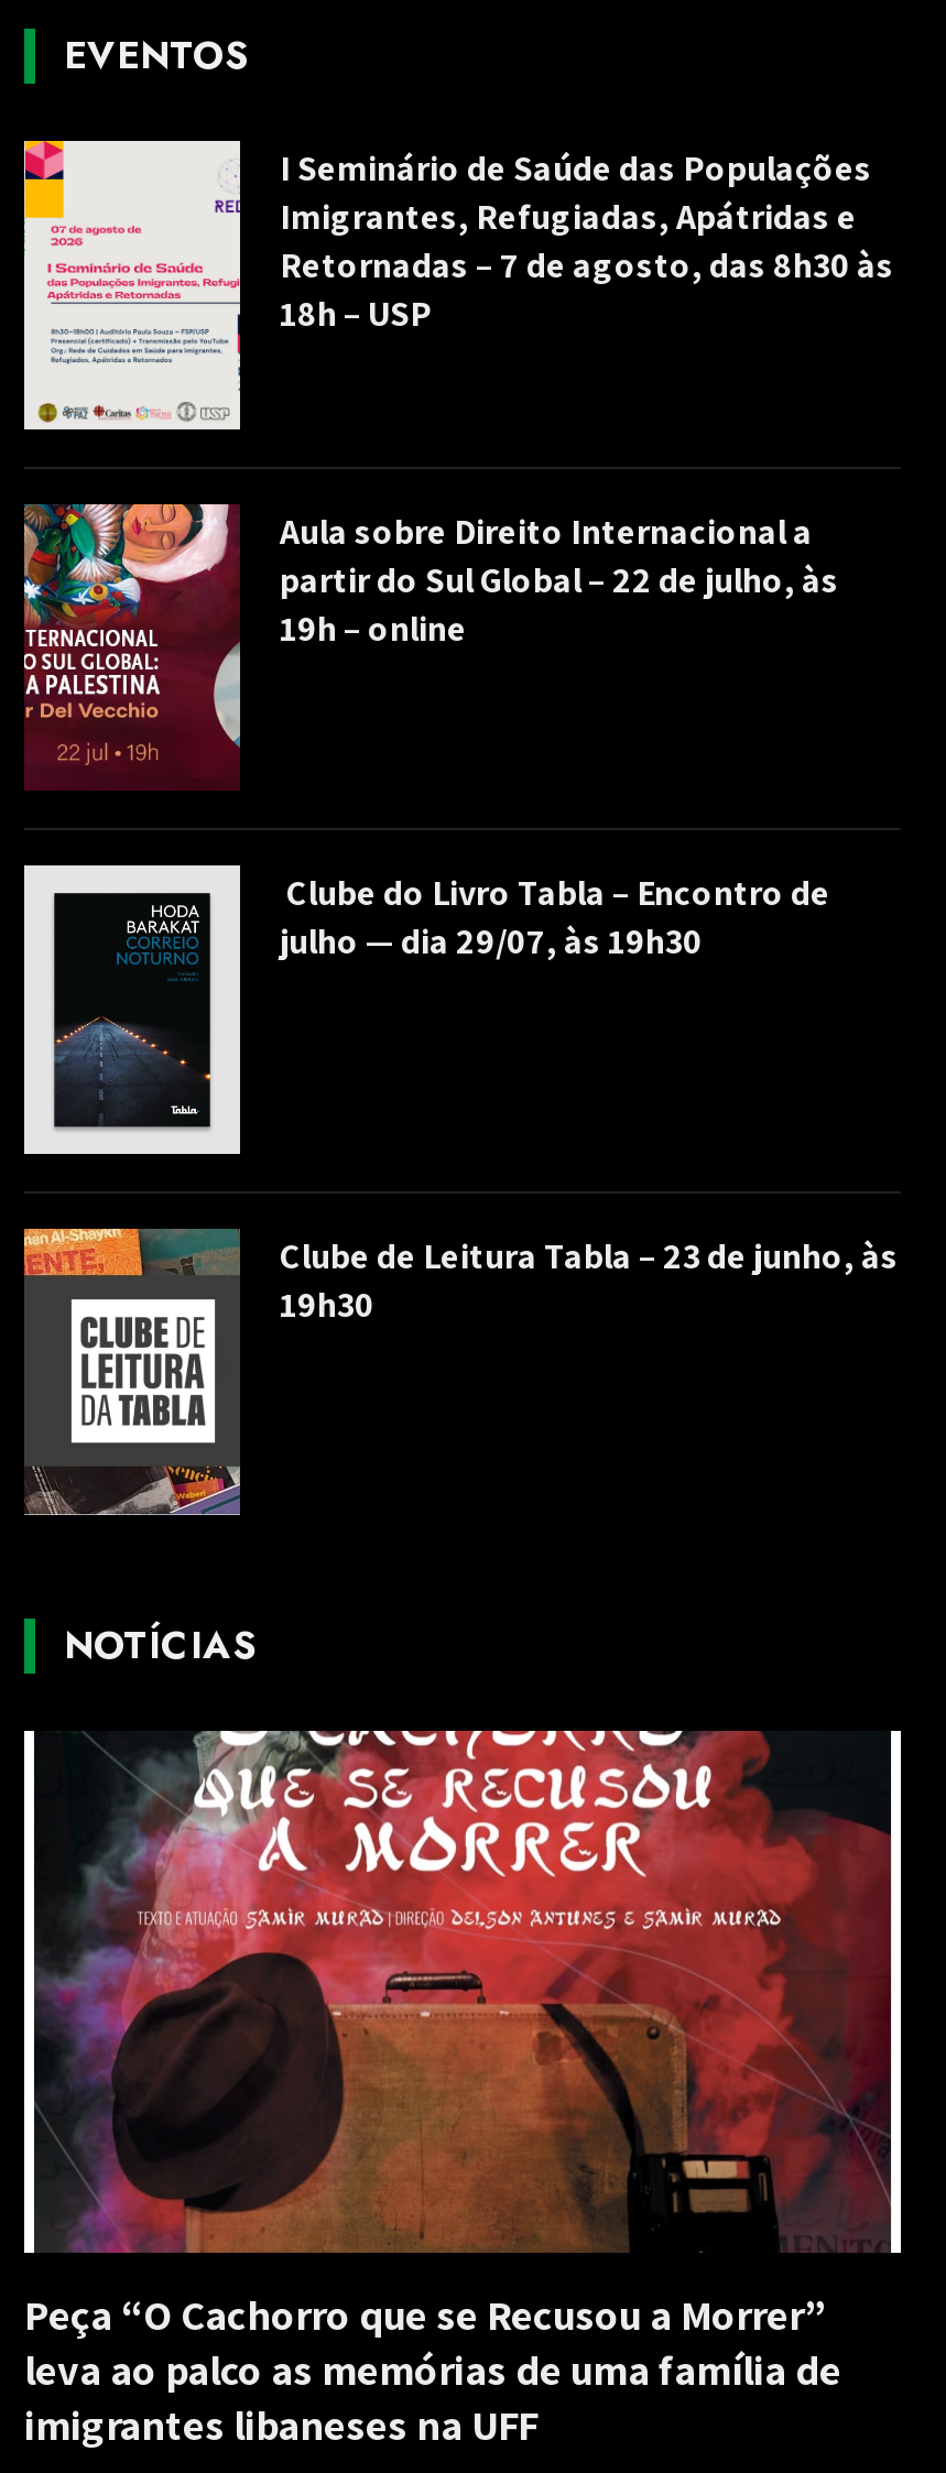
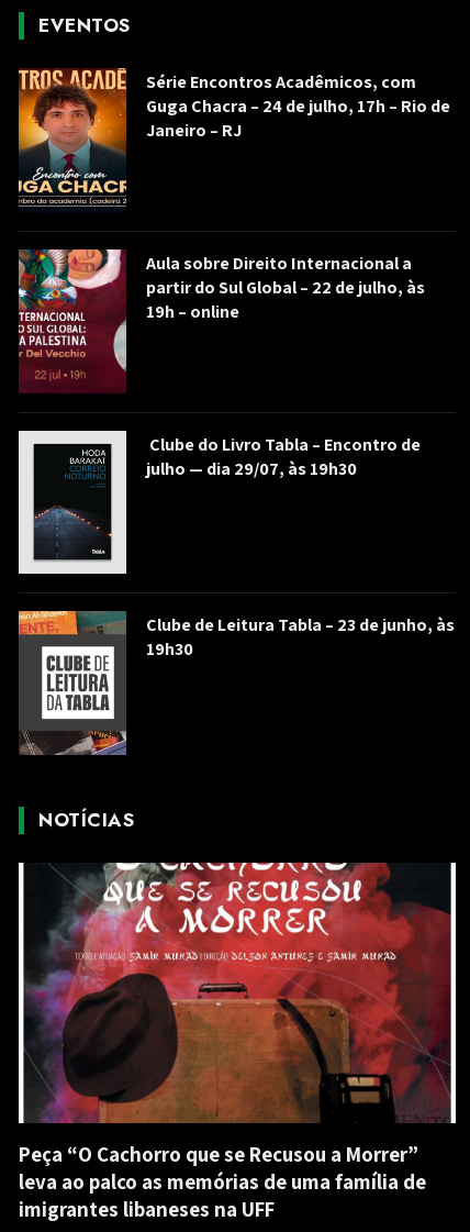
[22,138,894,433] [image] | I Seminário de Saúde das Populações | Imigrantes, Refugiadas, Apátridas e | Retornadas – 7 de agosto, das 8h30 às | 18h – USP -> [18,67,450,213] [image] | Série Encontros Acadêmicos, com | Guga Chacra – 24 de julho, 17h – Rio de | Janeiro – RJ

